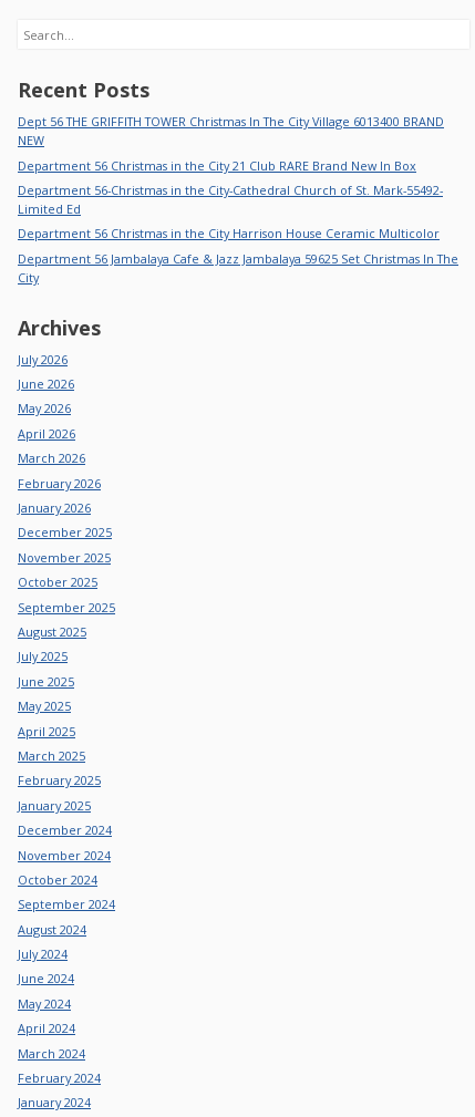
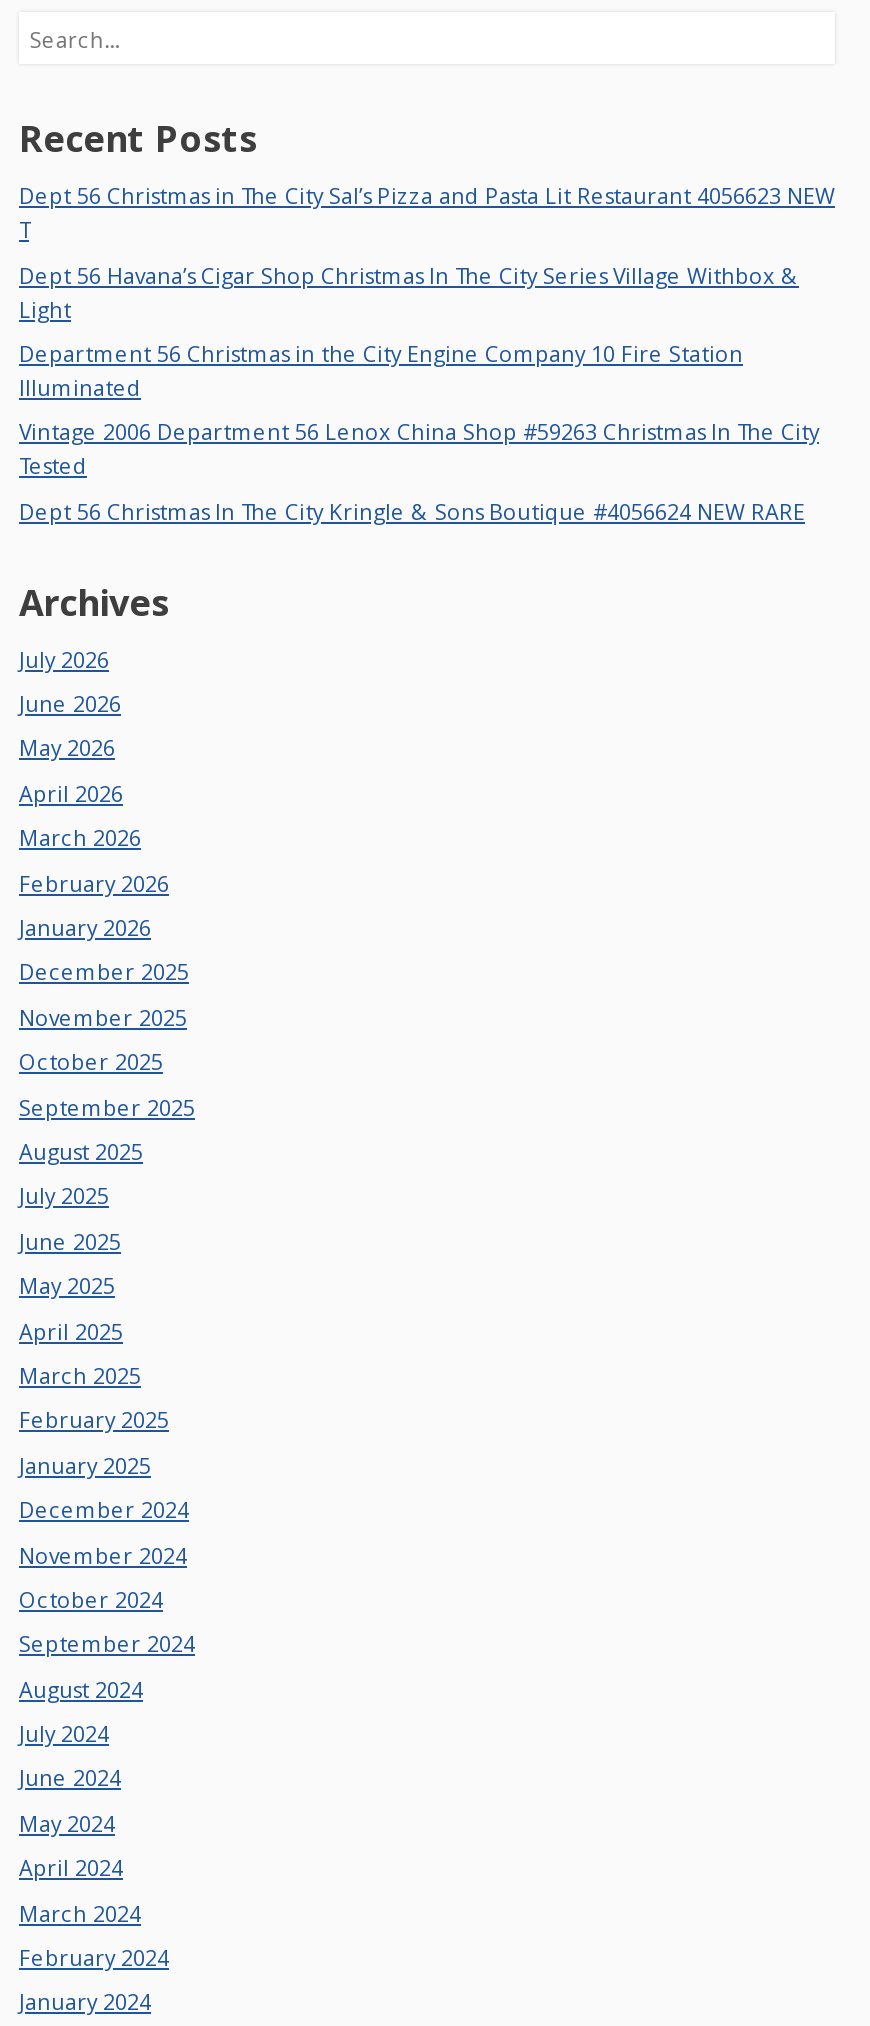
[18,113,444,148] Dept 56 THE GRIFFITH TOWER Christmas In The City Village 6013400 BRAND | NEW -> [19,180,835,244] Dept 56 Christmas in The City Sal’s Pizza and Pasta Lit Restaurant 4056623 NEW | T
[18,157,416,173] Department 56 Christmas in the City 21 Club RARE Brand New In Box -> [19,259,799,323] Dept 56 Havana’s Cigar Shop Christmas In The City Series Village Withbox & | Light
[18,181,443,217] Department 56-Christmas in the City-Cathedral Church of St. Mark-55492- | Limited Ed -> [19,338,743,402] Department 56 Christmas in the City Engine Company 10 Fire Station | Illuminated
[18,225,440,242] Department 56 Christmas in the City Harrison House Ceramic Multicolor -> [19,417,819,481] Vintage 2006 Department 56 Lenox China Shop #59263 Christmas In The City | Tested
[18,250,458,285] Department 56 Jambalaya Cafe & Jazz Jambalaya 59625 Set Christmas In The | City -> [19,495,805,525] Dept 56 Christmas In The City Kringle & Sons Boutique #4056624 NEW RARE

